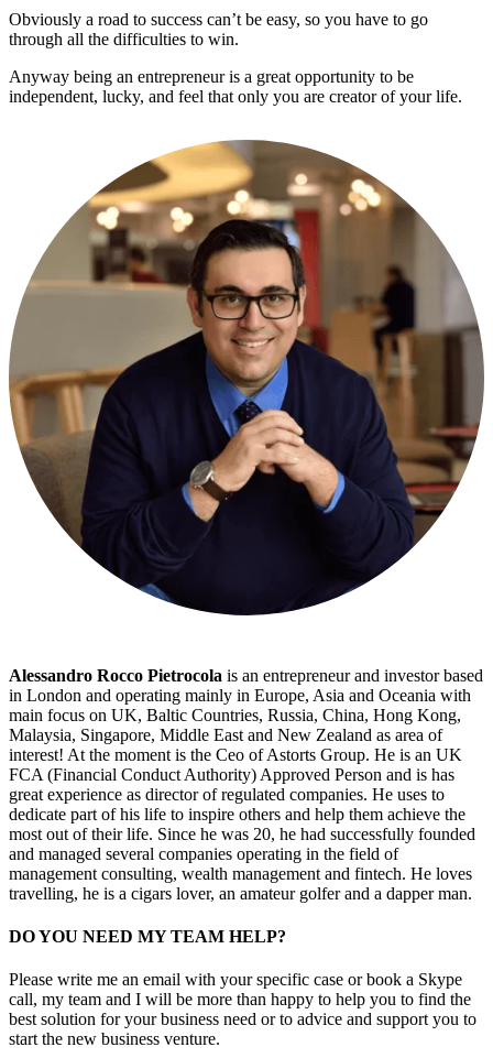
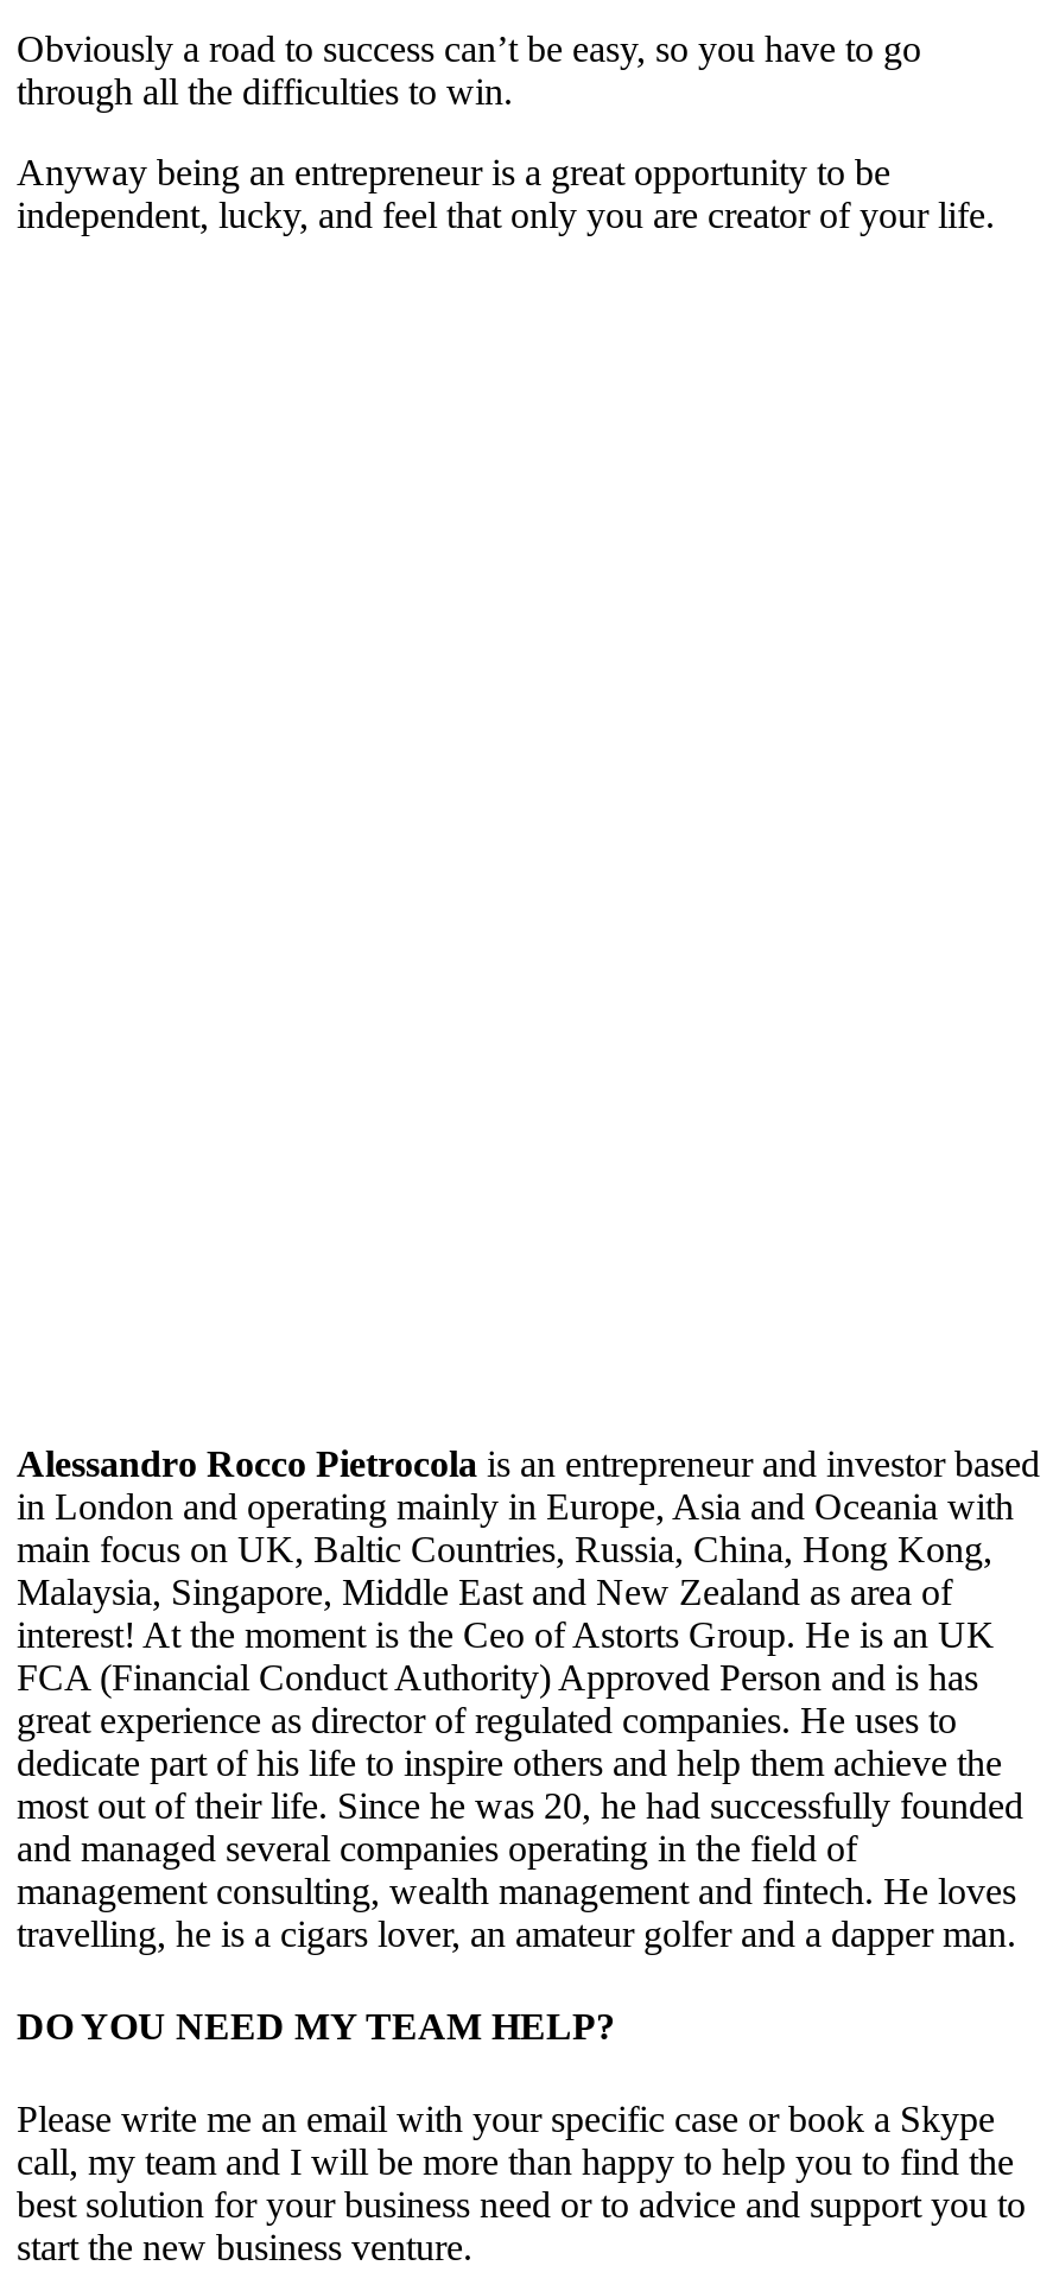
[8,139,485,617] [image] -> none

